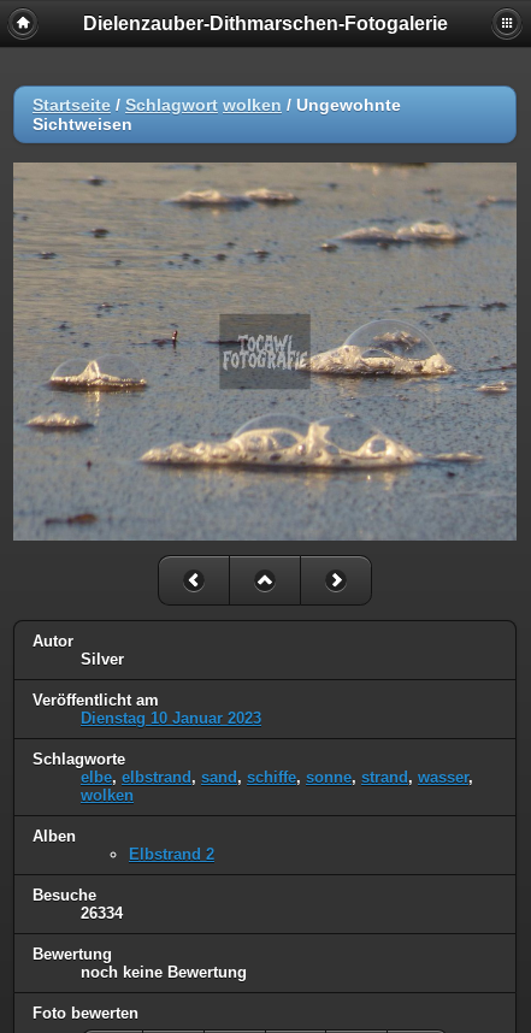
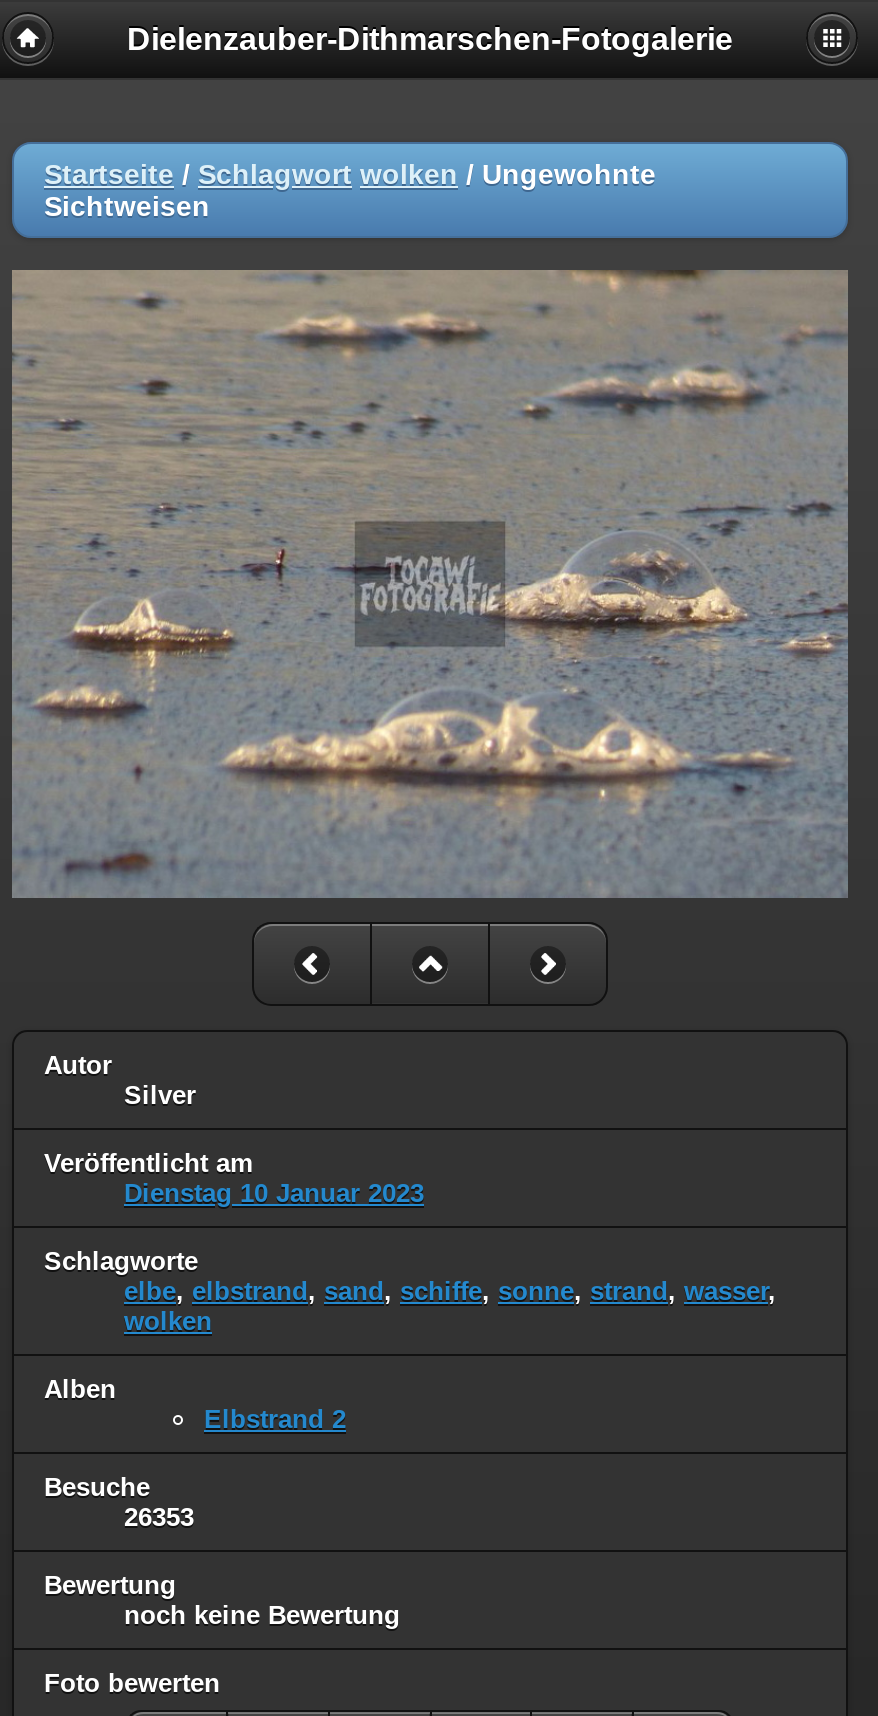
[81,904,123,922] 26334 -> [124,1502,194,1532] 26353

